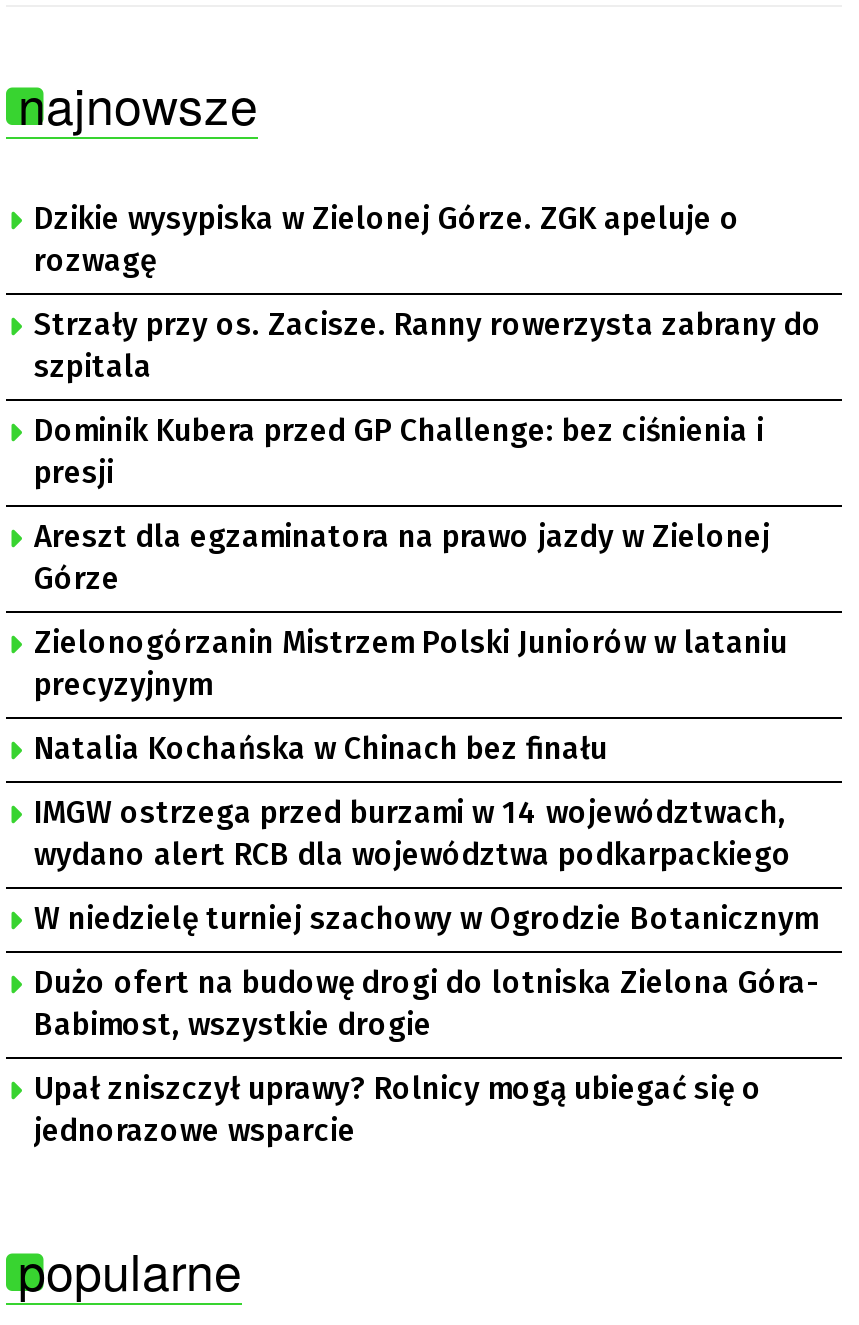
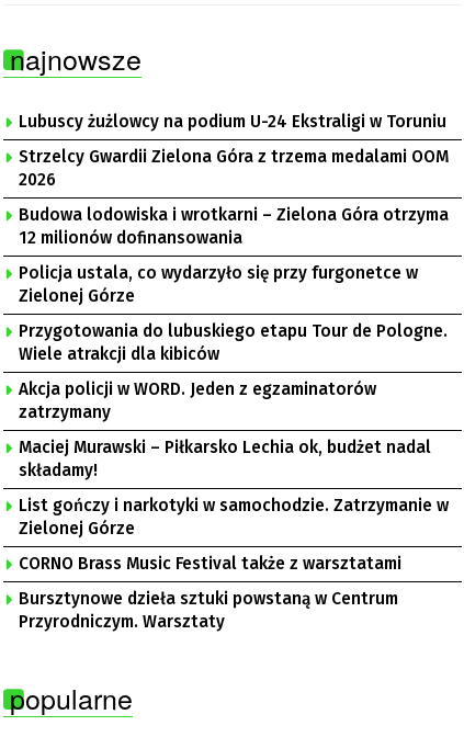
[34,201,740,279] Dzikie wysypiska w Zielonej Górze. ZGK apeluje o | rozwagę -> [19,112,448,131] Lubuscy żużlowcy na podium U-24 Ekstraligi w Toruniu
[34,307,822,385] Strzały przy os. Zacisze. Ranny rowerzysta zabrany do | szpitala -> [19,147,449,190] Strzelcy Gwardii Zielona Góra z trzema medalami OOM | 2026
[34,413,764,491] Dominik Kubera przed GP Challenge: bez ciśnienia i | presji -> [19,205,449,248] Budowa lodowiska i wrotkarni – Zielona Góra otrzyma | 12 milionów dofinansowania
[34,519,770,597] Areszt dla egzaminatora na prawo jazdy w Zielonej | Górze -> [19,263,418,306] Policja ustala, co wydarzyło się przy furgonetce w | Zielonej Górze
[34,625,788,703] Zielonogórzanin Mistrzem Polski Juniorów w lataniu | precyzyjnym -> [19,321,448,364] Przygotowania do lubuskiego etapu Tour de Pologne. | Wiele atrakcji dla kibiców
[34,731,608,767] Natalia Kochańska w Chinach bez finału -> [19,379,376,422] Akcja policji w WORD. Jeden z egzaminatorów | zatrzymany
[34,795,792,873] IMGW ostrzega przed burzami w 14 województwach, | wydano alert RCB dla województwa podkarpackiego -> [19,437,431,480] Maciej Murawski – Piłkarsko Lechia ok, budżet nadal | składamy!
[34,901,818,937] W niedzielę turniej szachowy w Ogrodzie Botanicznym -> [19,496,449,538] List gończy i narkotyki w samochodzie. Zatrzymanie w | Zielonej Górze
[34,965,820,1043] Dużo ofert na budowę drogi do lotniska Zielona Góra- | Babimost, wszystkie drogie -> [19,554,401,573] CORNO Brass Music Festival także z warsztatami
[34,1071,762,1149] Upał zniszczył uprawy? Rolnicy mogą ubiegać się o | jednorazowe wsparcie -> [19,589,398,632] Bursztynowe dzieła sztuki powstaną w Centrum | Przyrodniczym. Warsztaty

